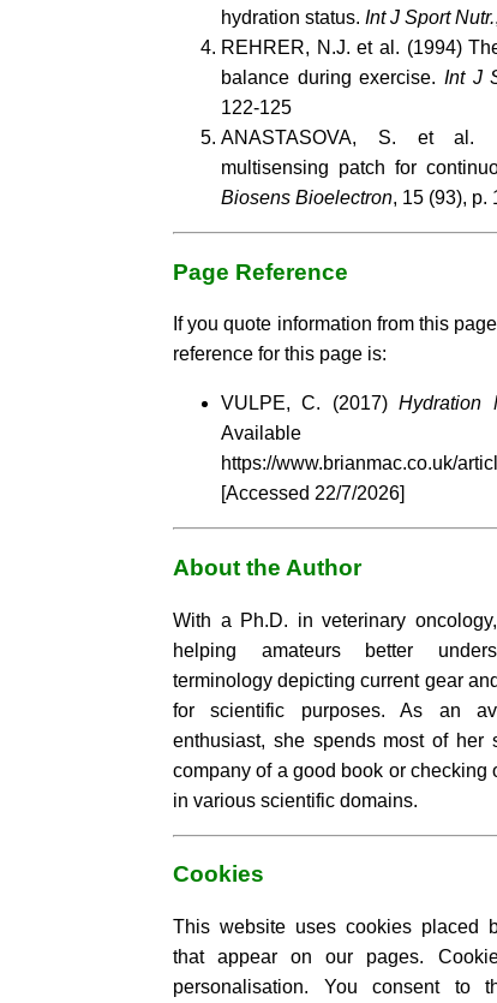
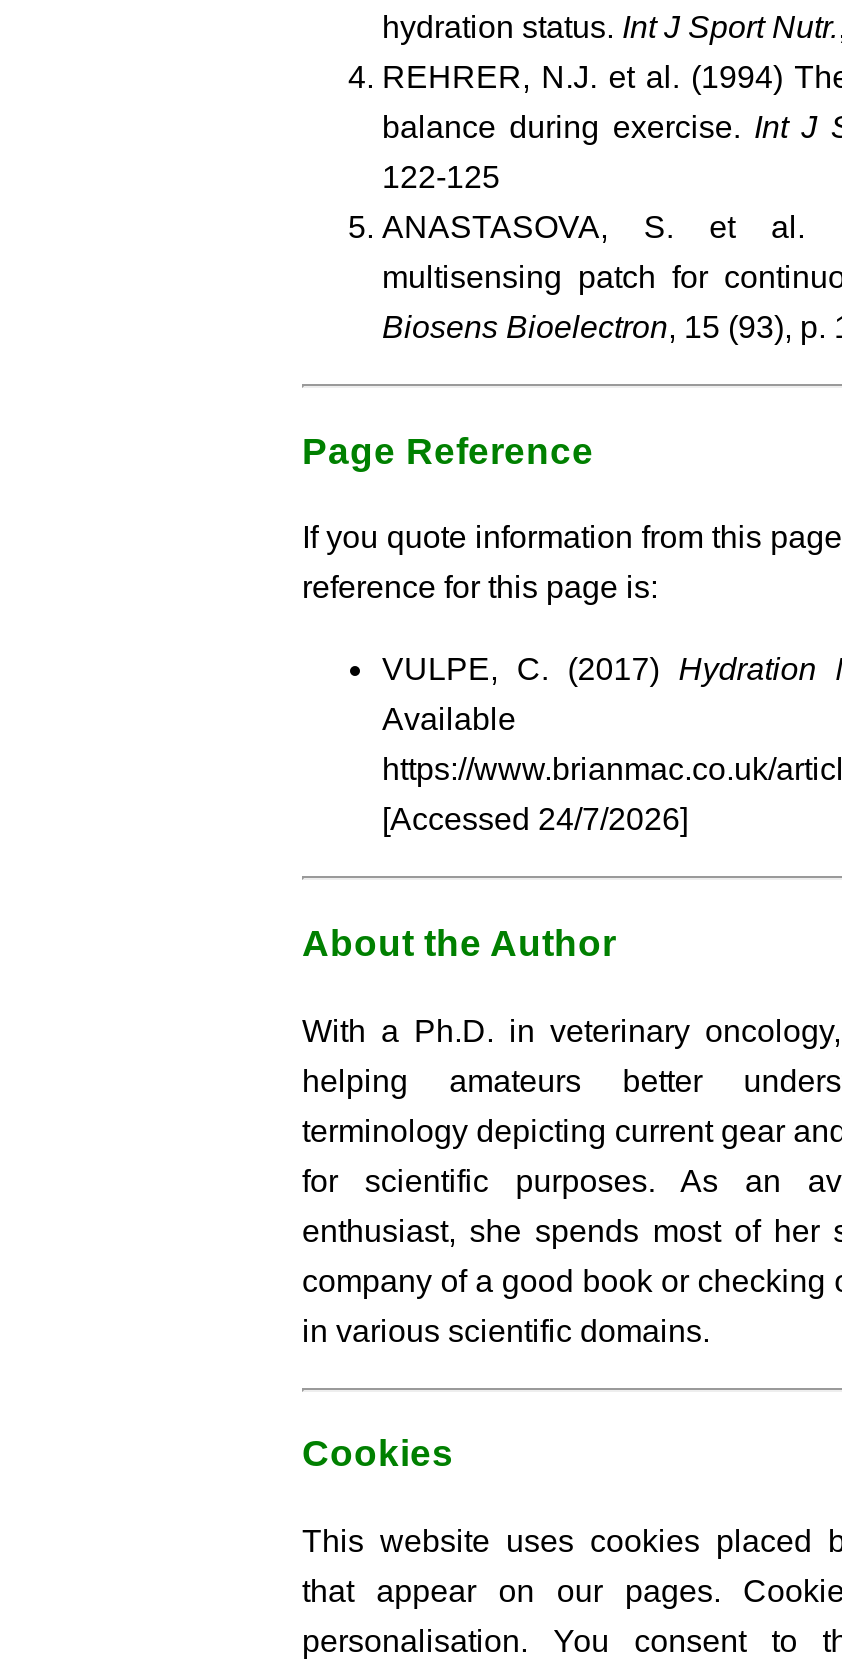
[221,483,405,504] [Accessed 22/7/2026] -> [382,802,688,836] [Accessed 24/7/2026]

